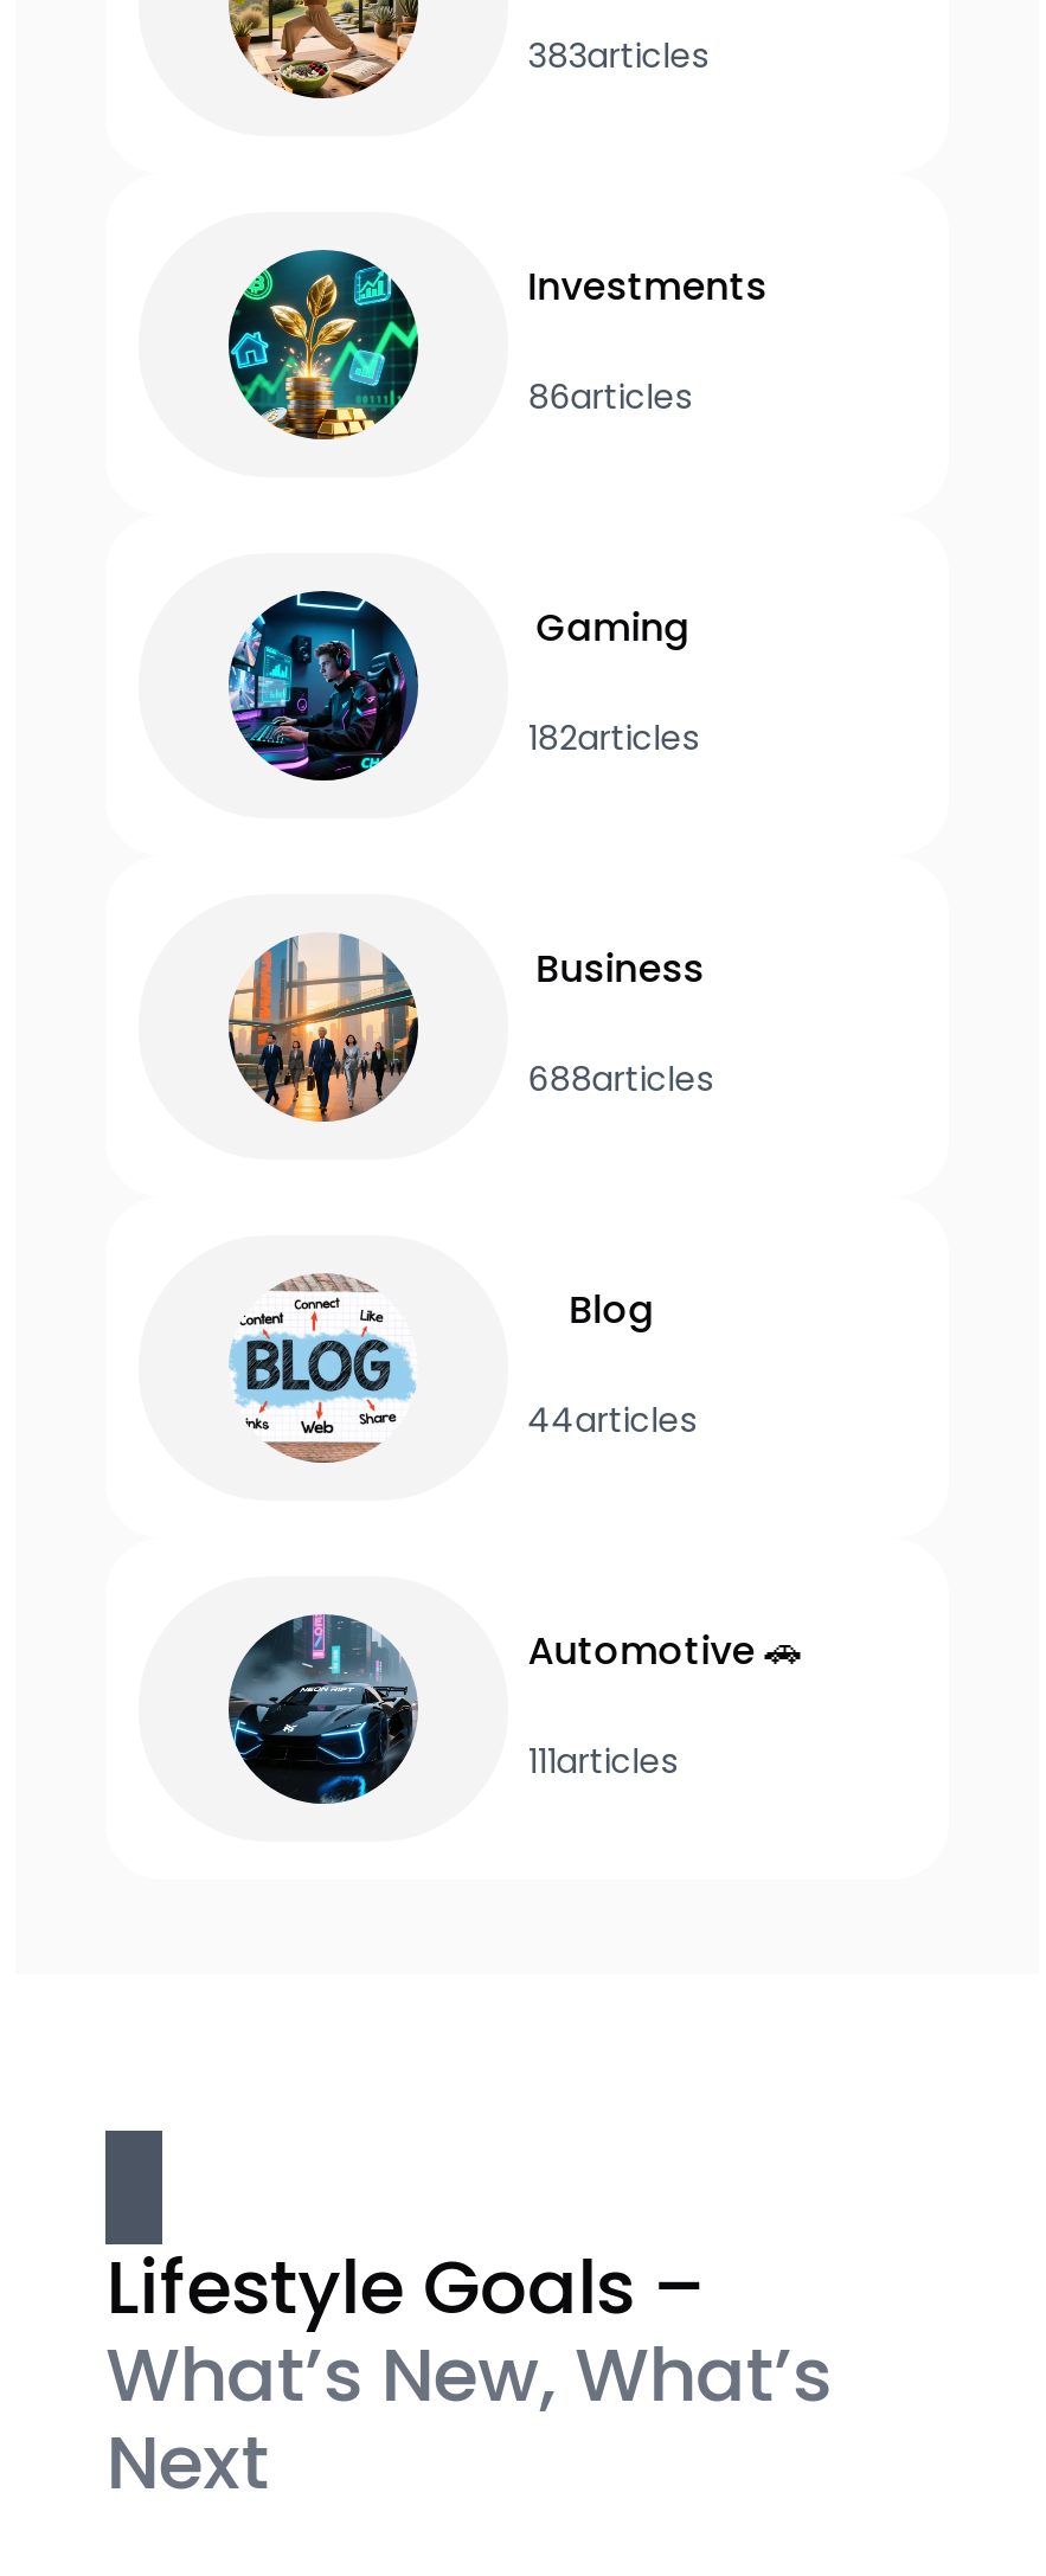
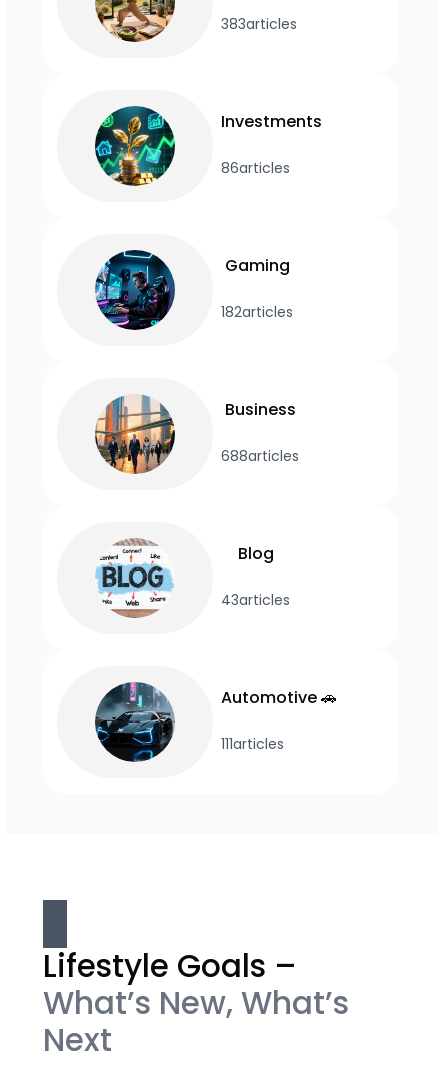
[528,1398,696,1445] 44articles -> [221,590,290,610] 43articles

